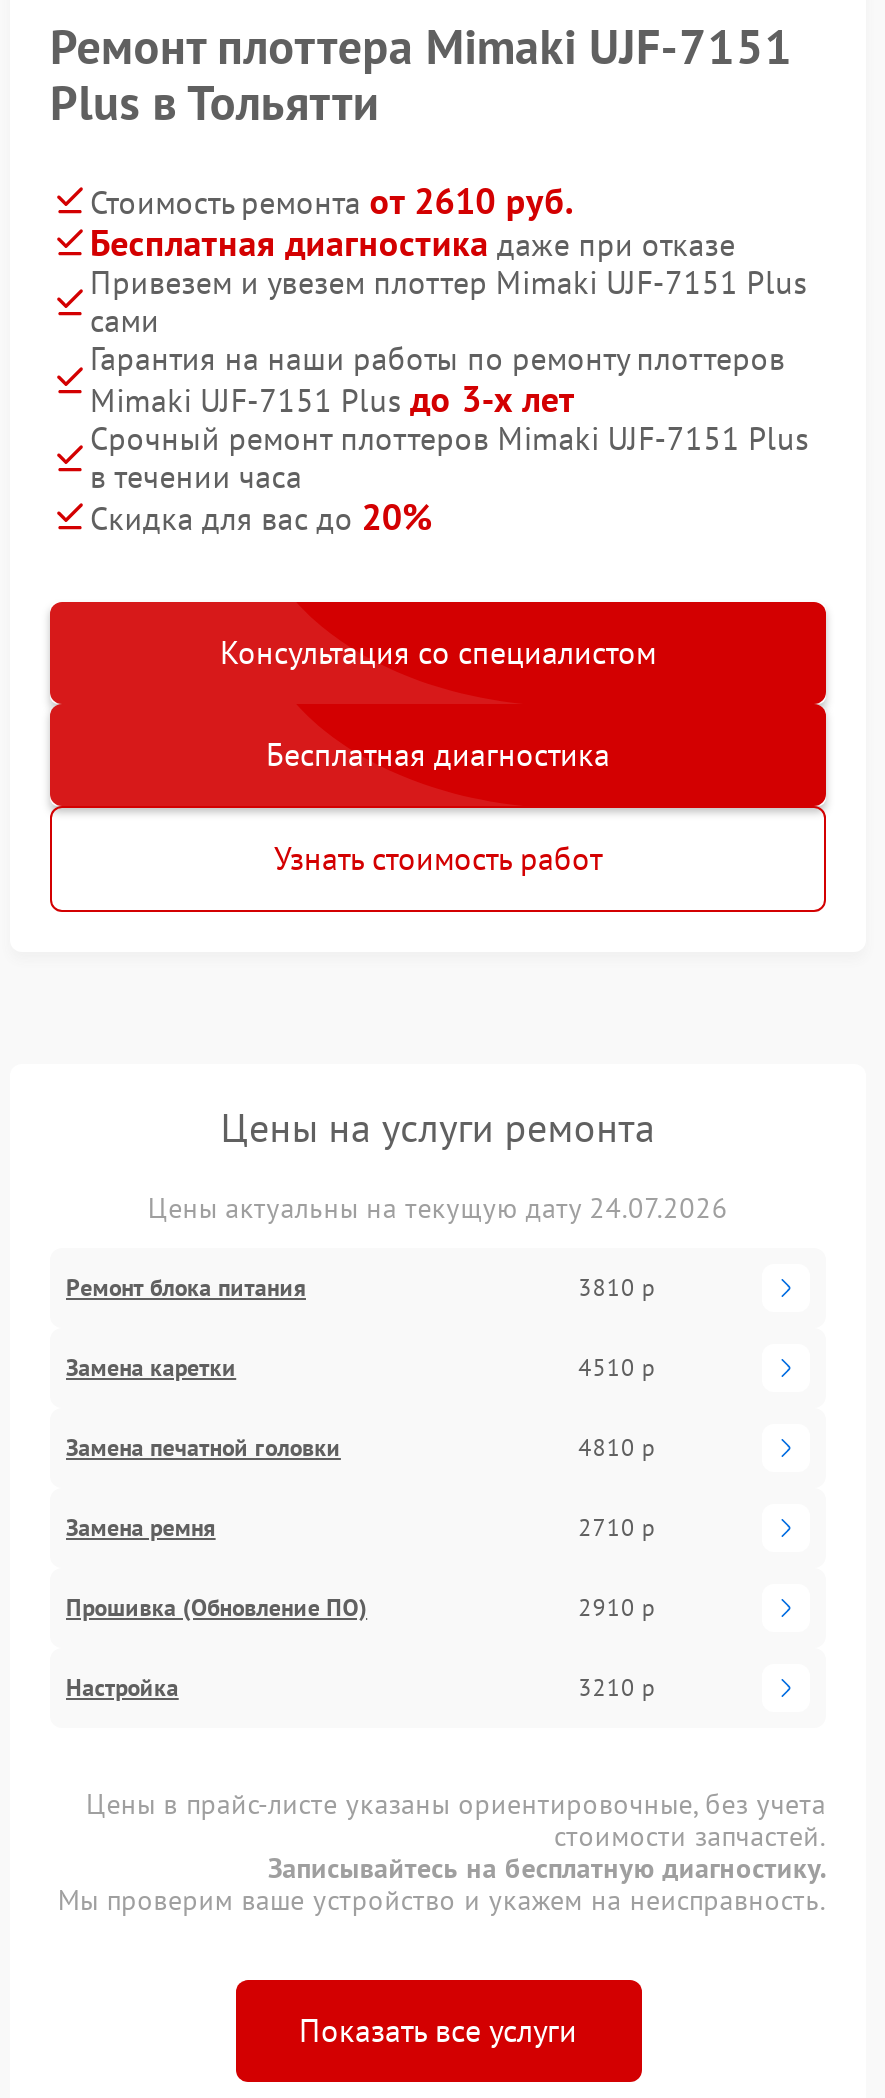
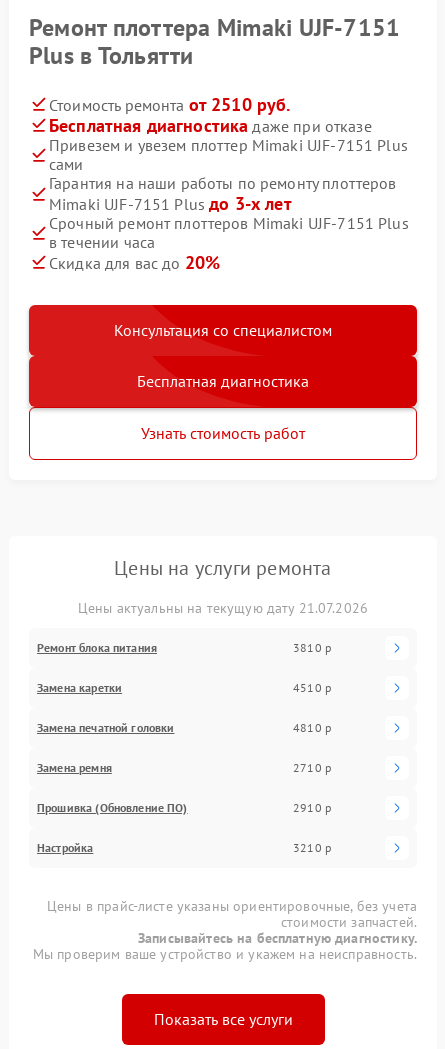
[90,177,573,223] Стоимость ремонта от 2610 руб. -> [49,93,290,116] Стоимость ремонта от 2510 руб.
[148,1189,728,1225] Цены актуальны на текущую дату 24.07.2026 -> [78,599,368,617] Цены актуальны на текущую дату 21.07.2026

